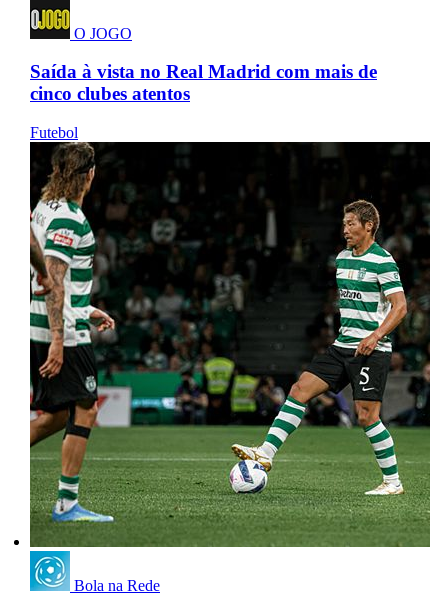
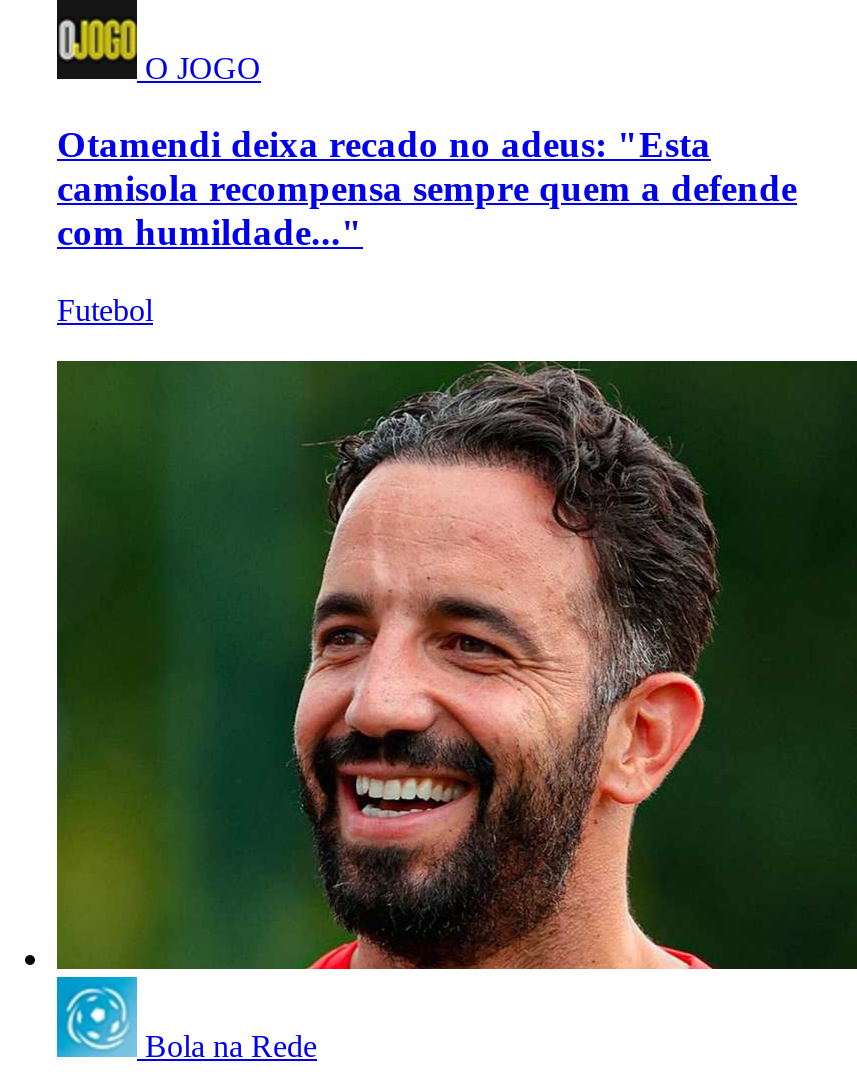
[30,61,377,104] Saída à vista no Real Madrid com mais de | cinco clubes atentos -> [57,124,797,254] Otamendi deixa recado no adeus: "Esta | camisola recompensa sempre quem a defende | com humildade..."
moved [30,124,78,141] -> [57,293,153,327]: Futebol
[29,141,427,548] [image] -> [55,329,851,971] [image]

